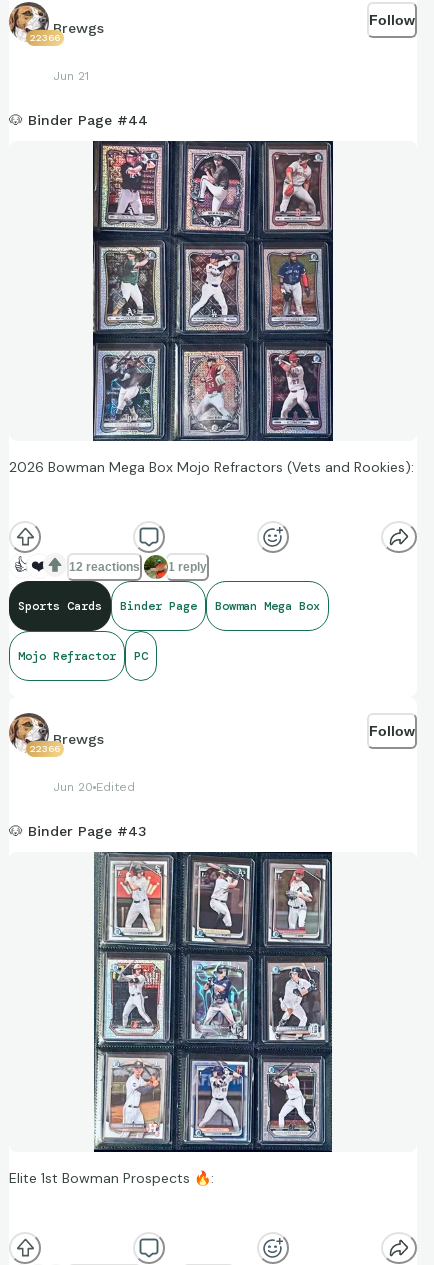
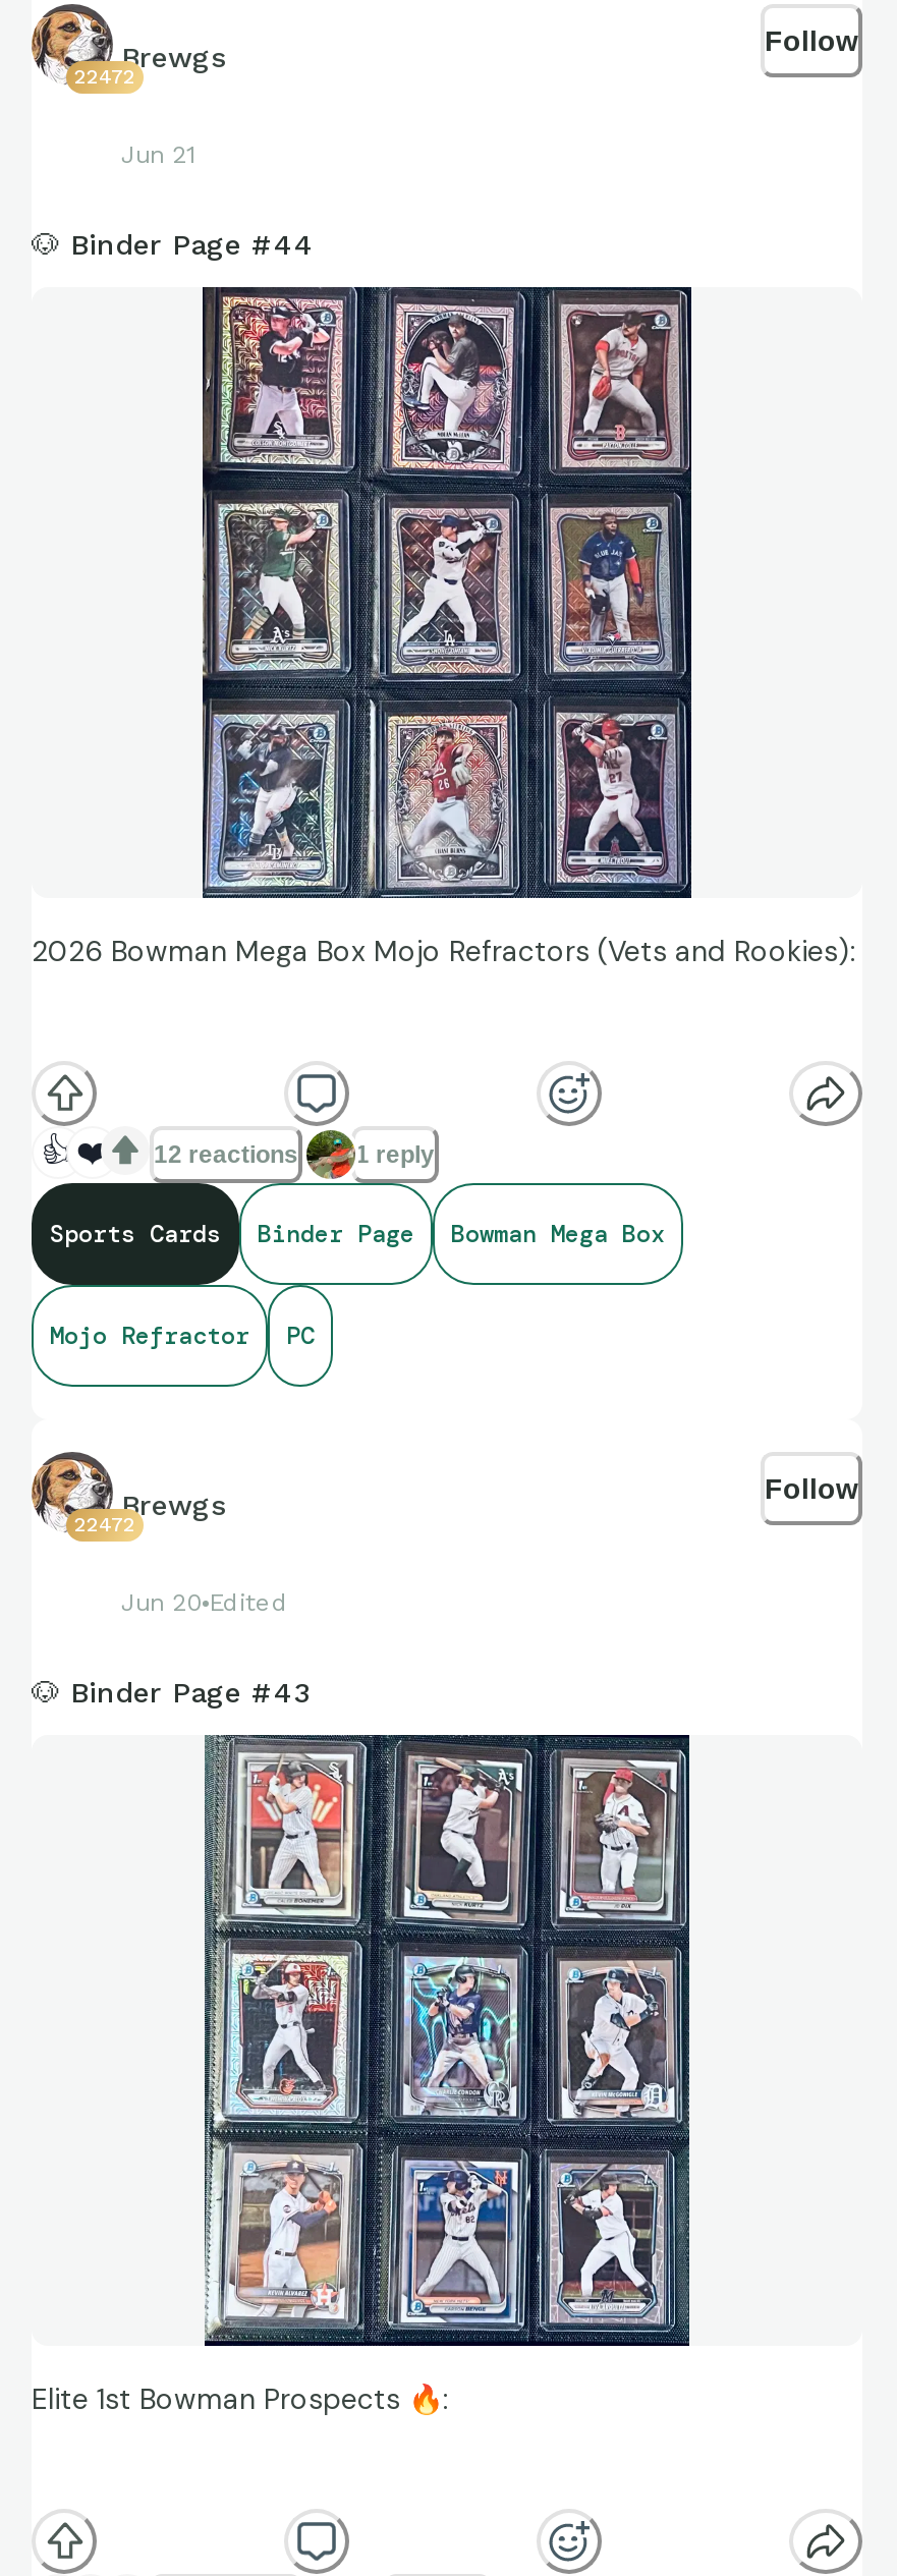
[30,32,60,43] 22366 -> [74,65,135,88] 22472
[30,743,60,754] 22366 -> [74,1513,135,1536] 22472

